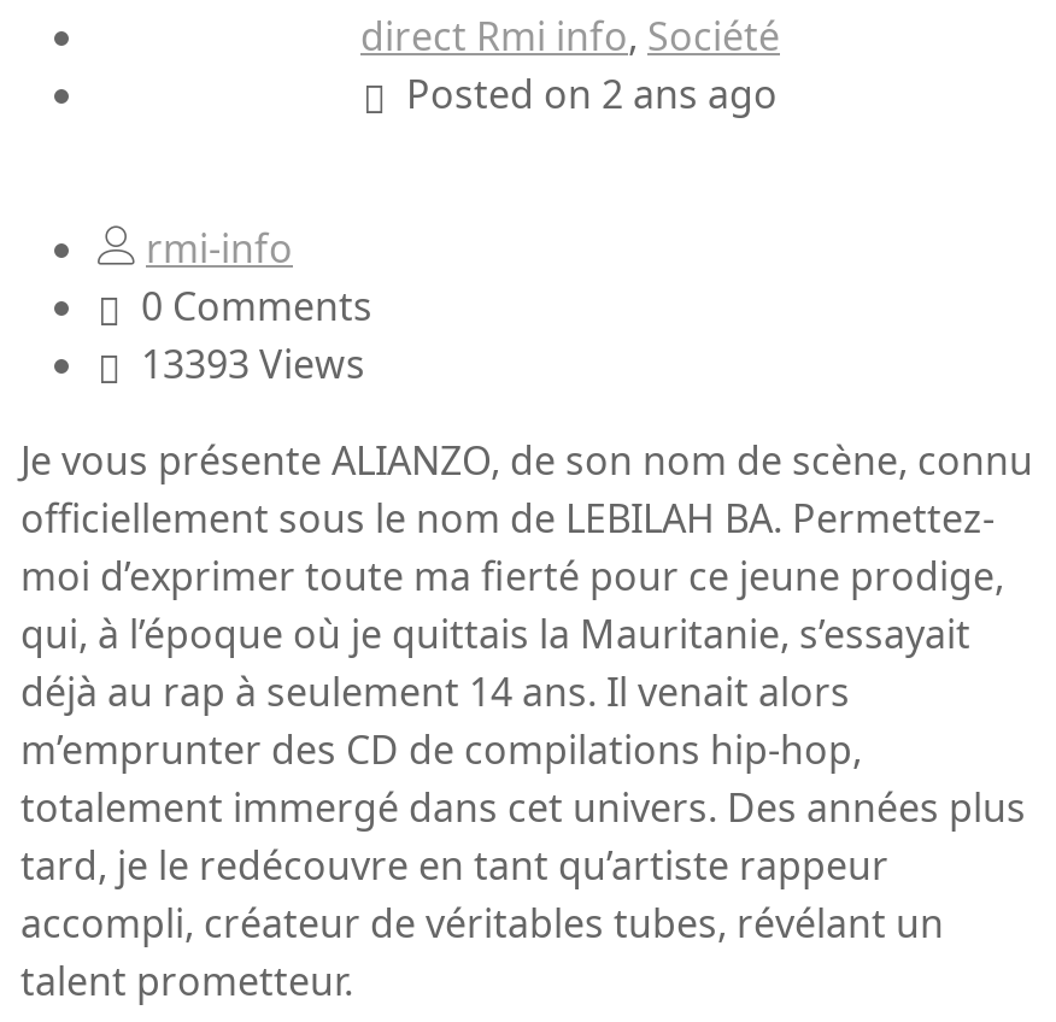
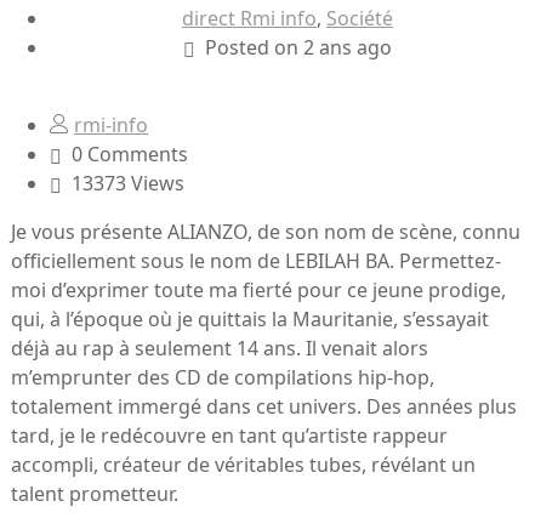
[131,337,365,390] 13393 Views -> [67,169,184,196] 13373 Views

